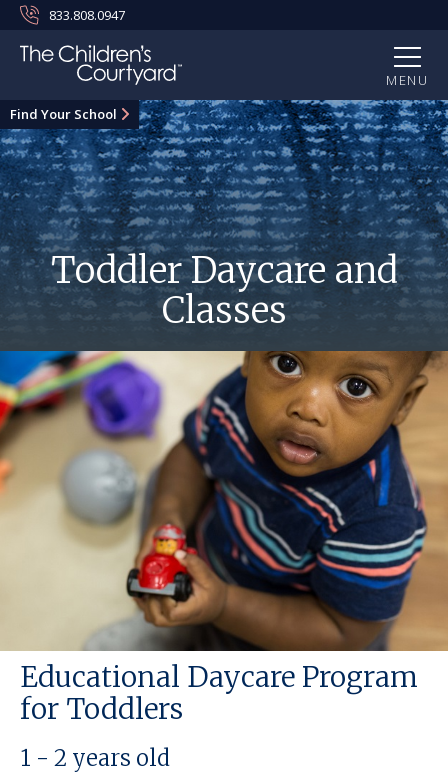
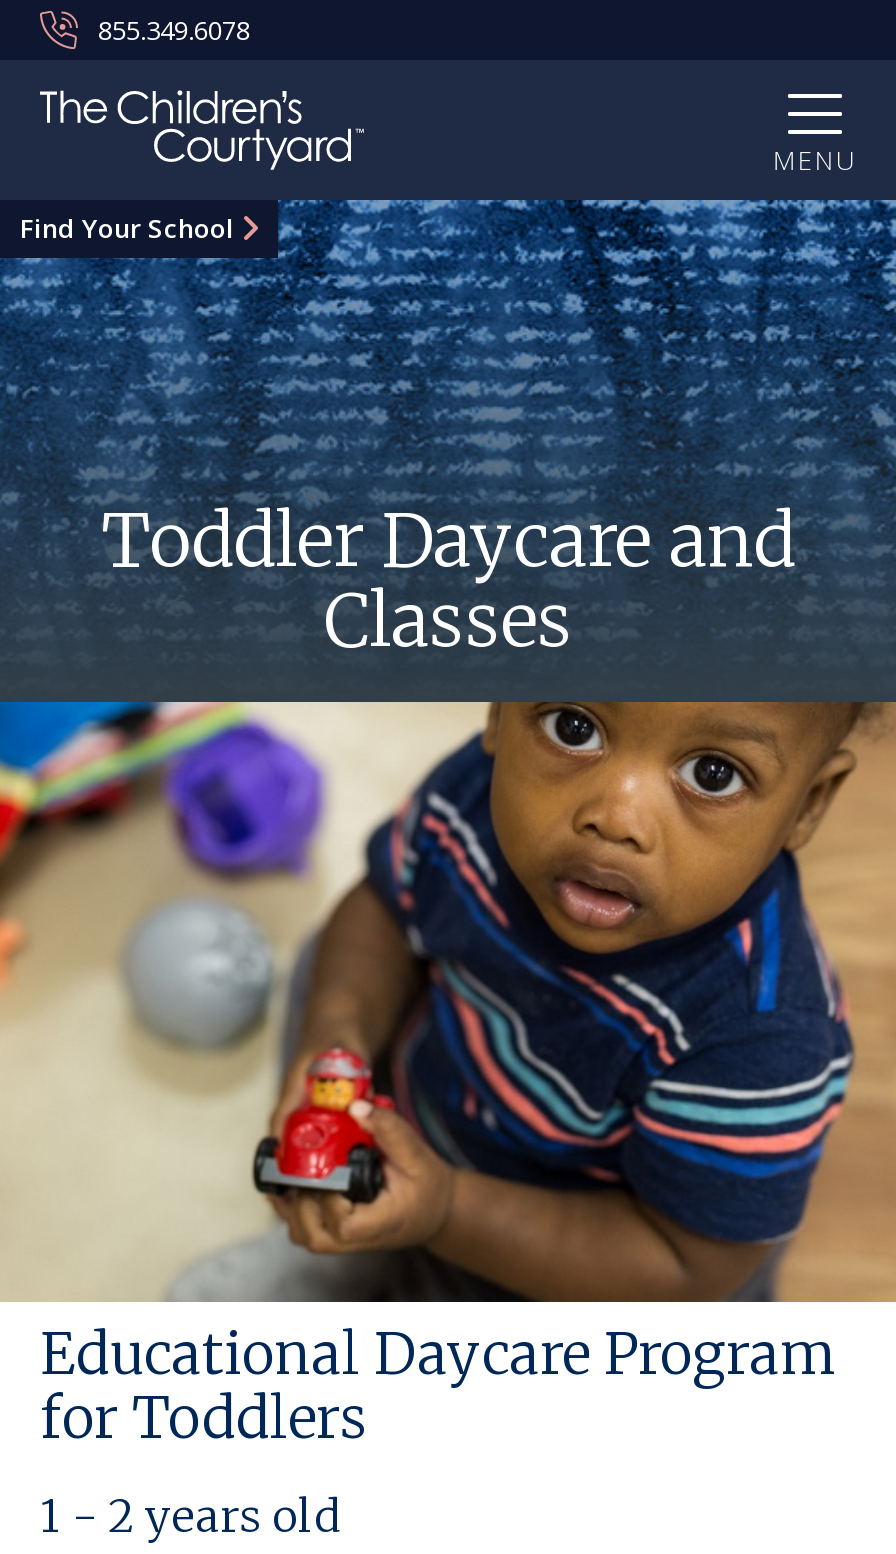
[49,6,125,24] 833.808.0947 -> [98,12,250,48] 855.349.6078

